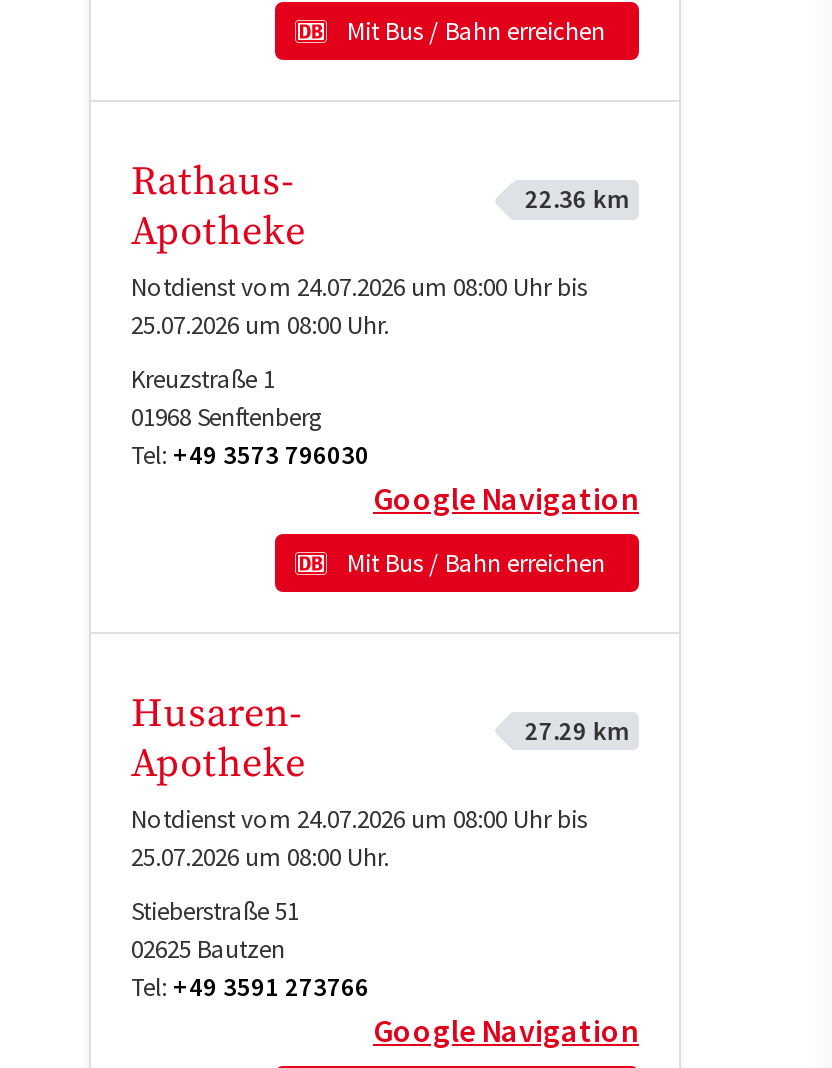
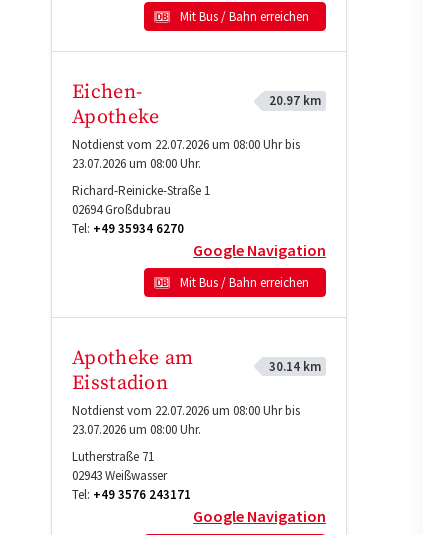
[131,158,294,208] Rathaus- -> [72,80,142,105] Eichen-
[525,183,629,217] 22.36 km -> [269,92,321,109] 20.97 km
[131,270,587,342] Notdienst vom 24.07.2026 um 08:00 Uhr bis | 25.07.2026 um 08:00 Uhr. -> [72,136,300,172] Notdienst vom 22.07.2026 um 08:00 Uhr bis | 23.07.2026 um 08:00 Uhr.
[131,362,369,472] Kreuzstraße 1 | 01968 Senftenberg | Tel: +49 3573 796030 -> [72,182,210,237] Richard-Reinicke-Straße 1 | 02694 Großdubrau | Tel: +49 35934 6270
[131,690,306,790] Husaren- | Apotheke -> [72,346,193,396] Apotheke am | Eisstadion
[525,714,629,748] 27.29 km -> [269,358,321,375] 30.14 km
[131,801,587,873] Notdienst vom 24.07.2026 um 08:00 Uhr bis | 25.07.2026 um 08:00 Uhr. -> [72,402,300,438] Notdienst vom 22.07.2026 um 08:00 Uhr bis | 23.07.2026 um 08:00 Uhr.
[131,893,369,1003] Stieberstraße 51 | 02625 Bautzen | Tel: +49 3591 273766 -> [72,448,191,503] Lutherstraße 71 | 02943 Weißwasser | Tel: +49 3576 243171

